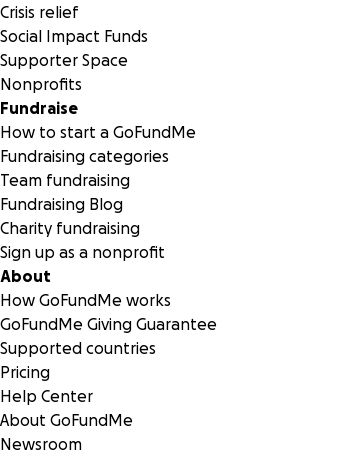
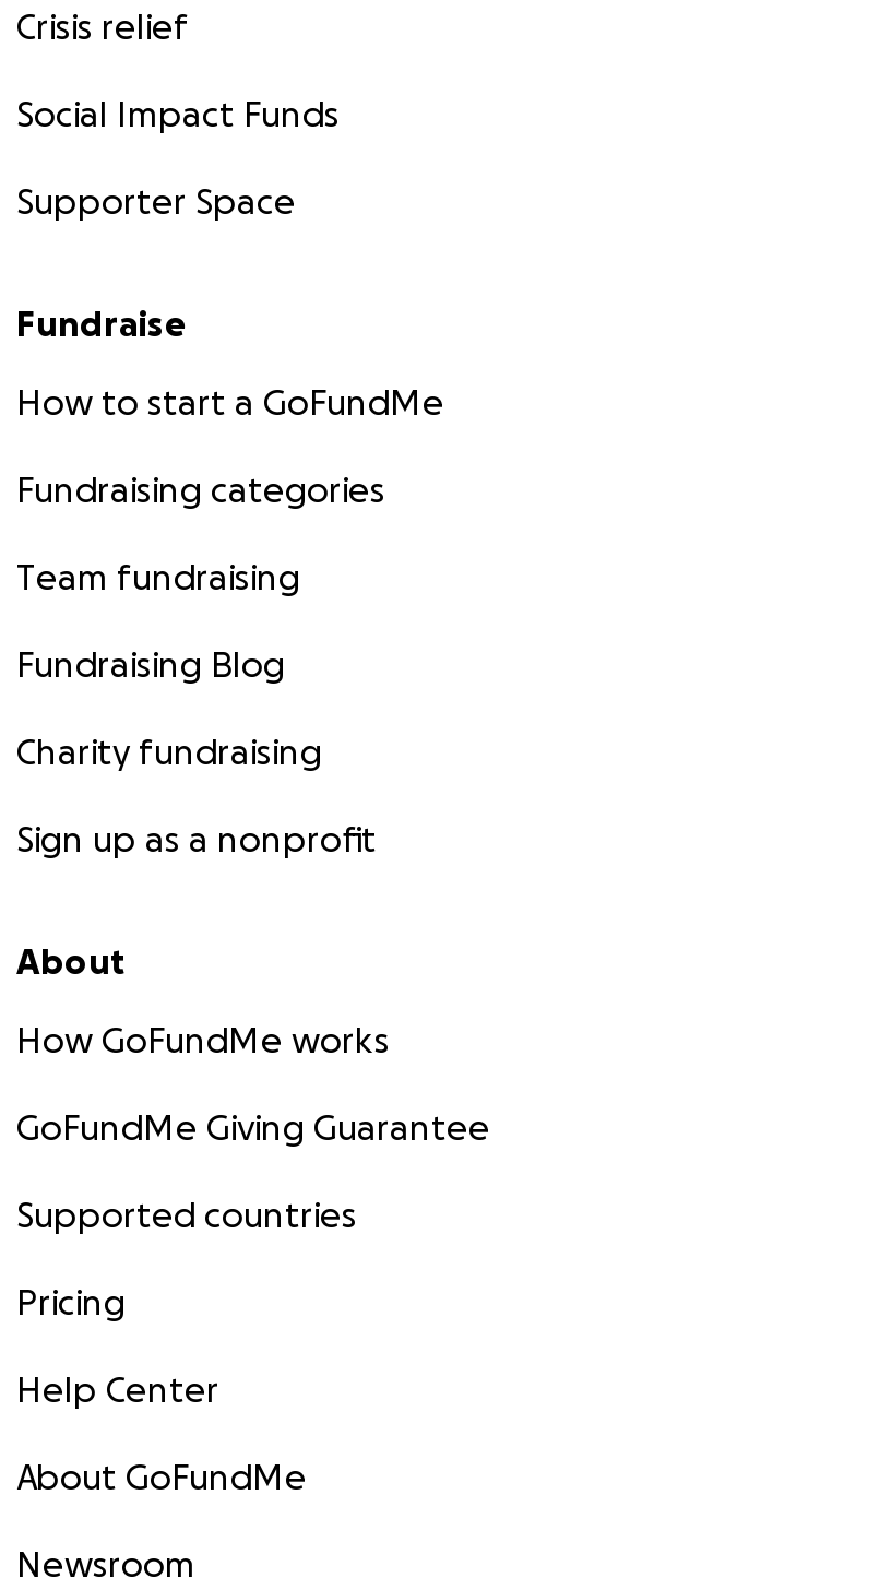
[0,75,82,93] Nonprofits -> none

